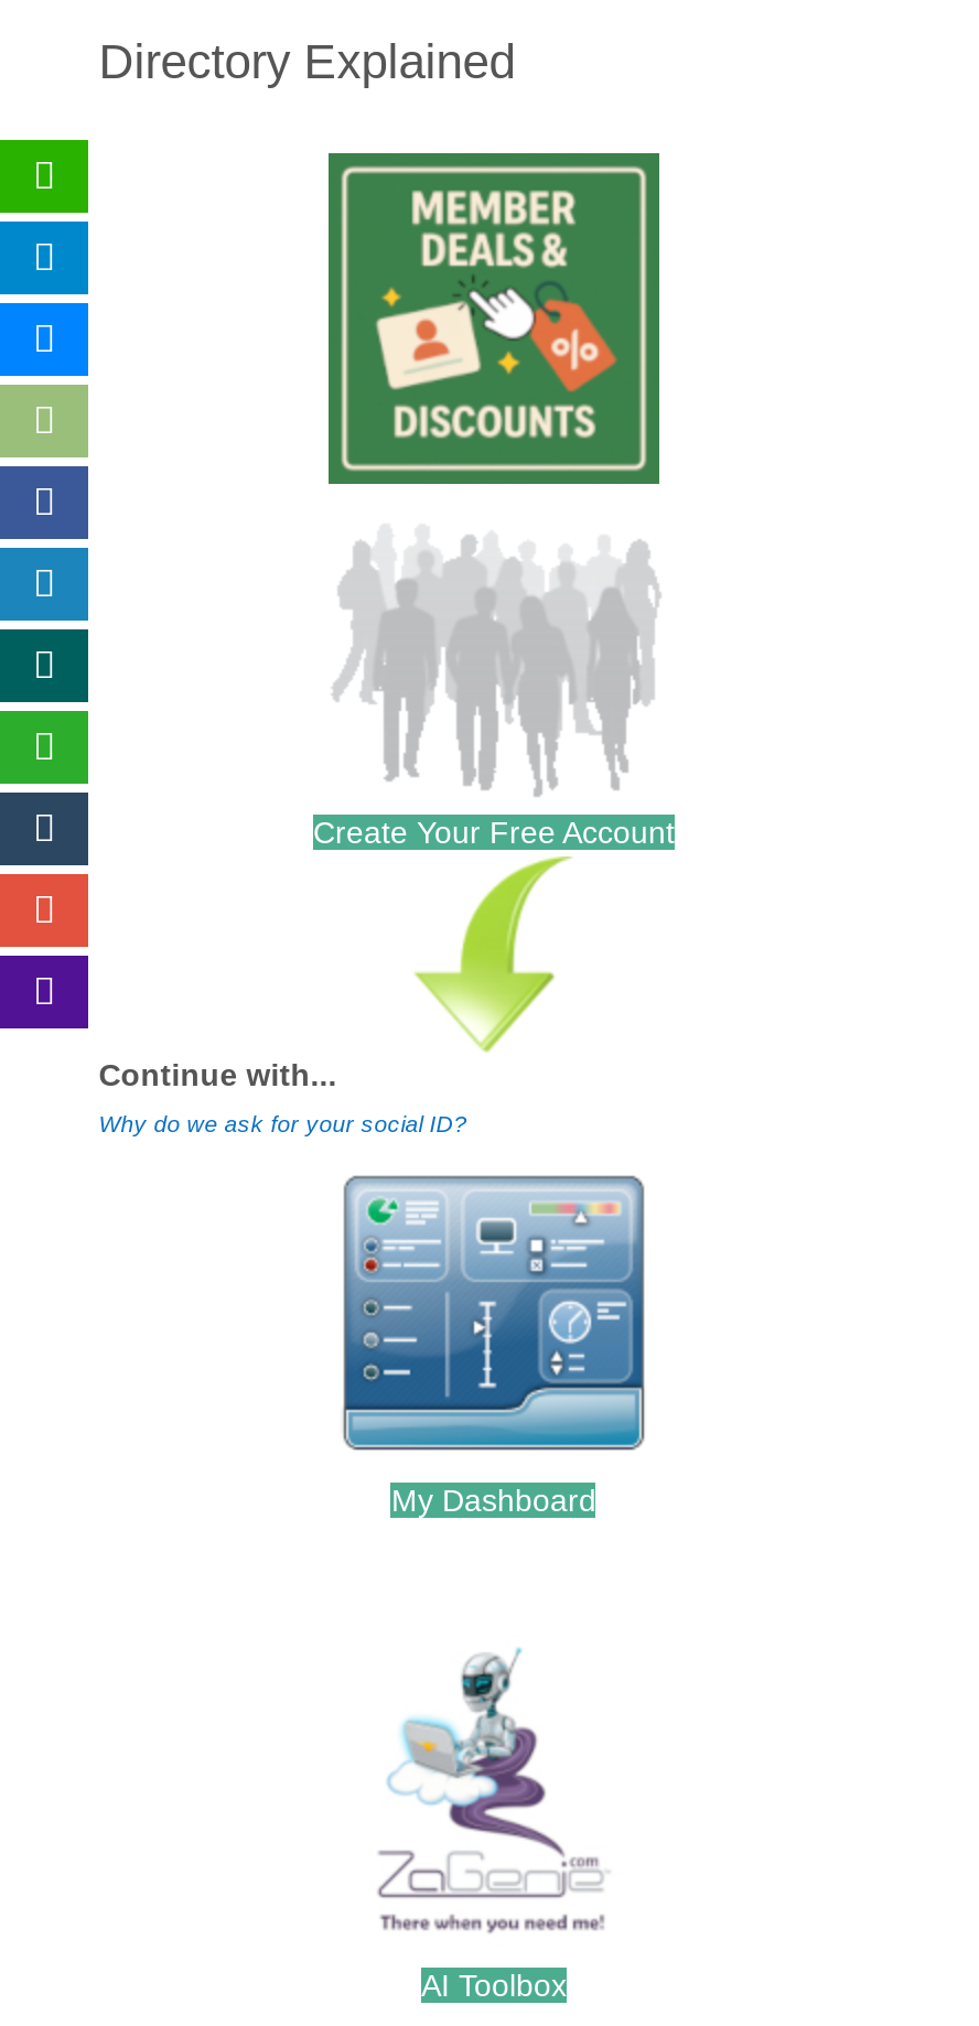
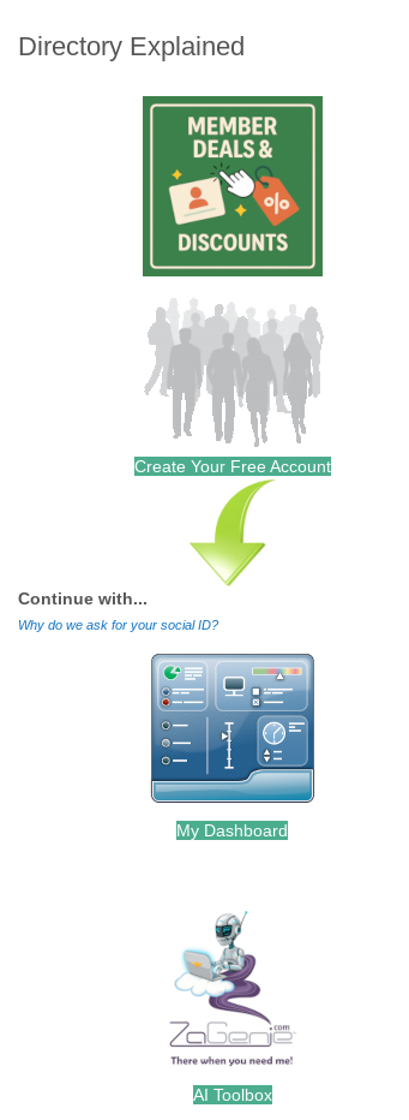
[7,138,90,1031] [image] -> none

